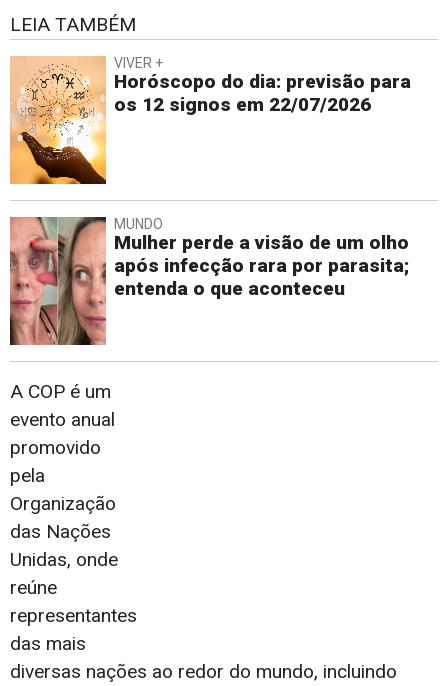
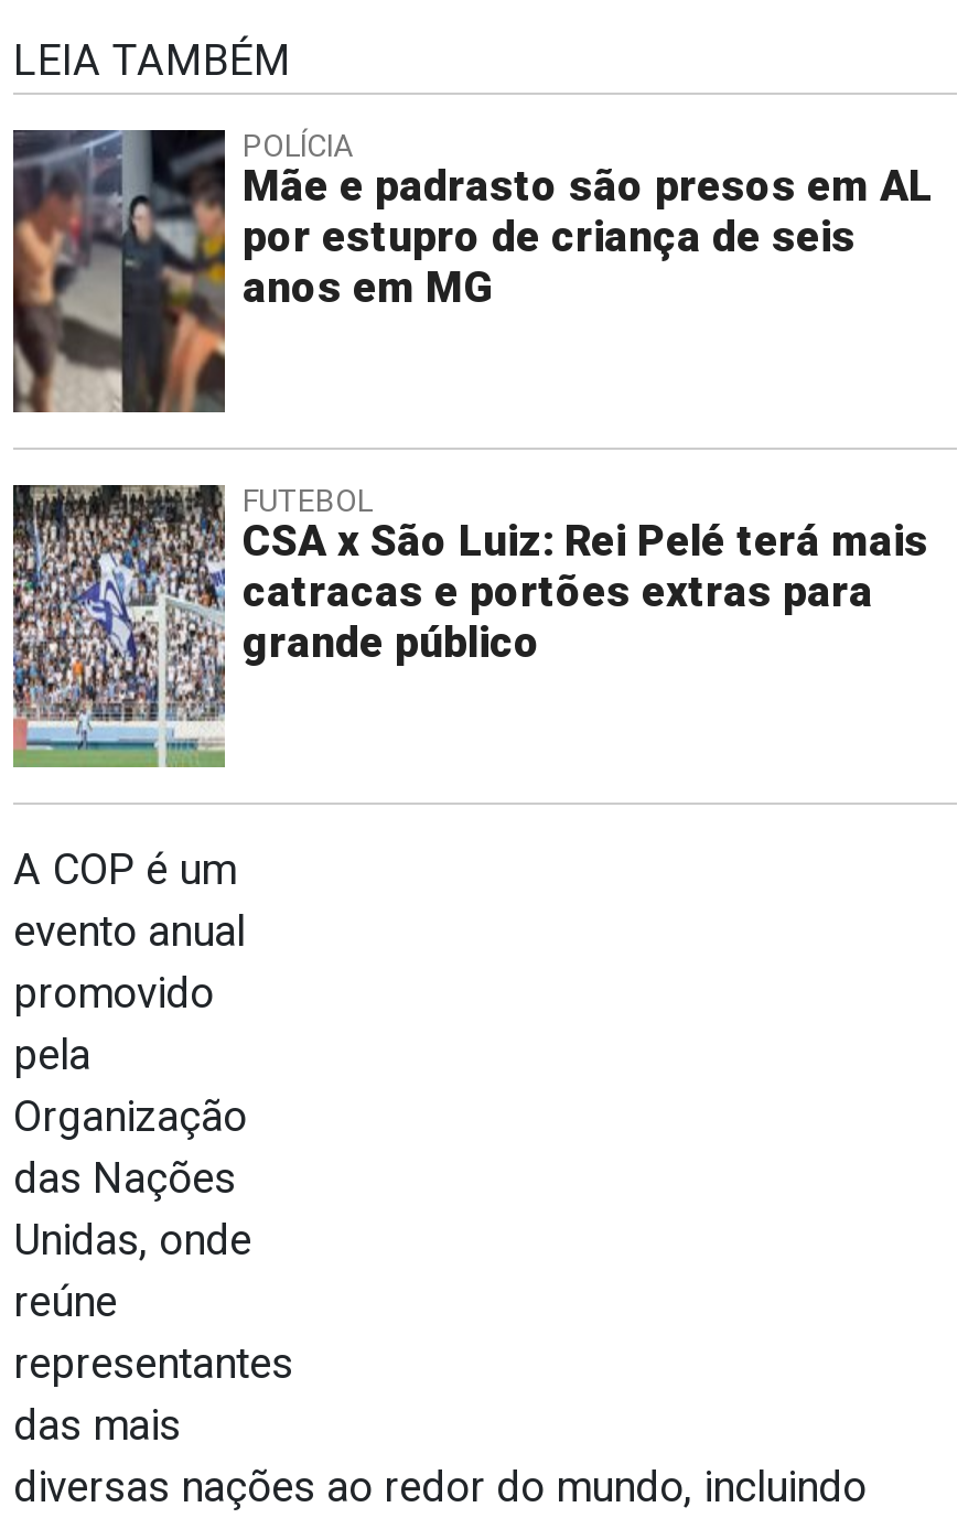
[9,55,411,185] [image] | VIVER + | Horóscopo do dia: previsão para | os 12 signos em 22/07/2026 -> [11,127,933,416] [image] | POLÍCIA | Mãe e padrasto são presos em AL | por estupro de criança de seis | anos em MG
[9,216,409,346] [image] | MUNDO | Mulher perde a visão de um olho | após infecção rara por parasita; | entenda o que aconteceu -> [11,482,928,768] [image] | FUTEBOL | CSA x São Luiz: Rei Pelé terá mais | catracas e portões extras para | grande público

